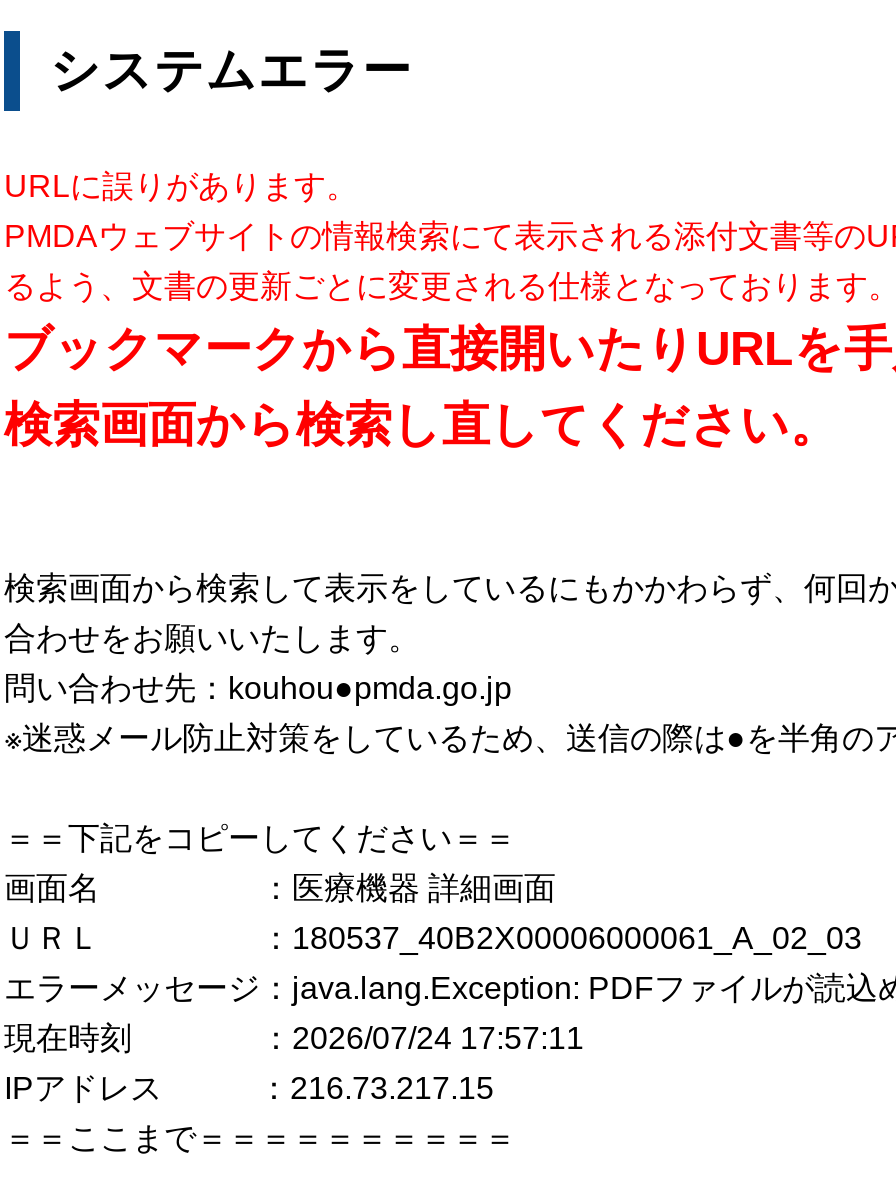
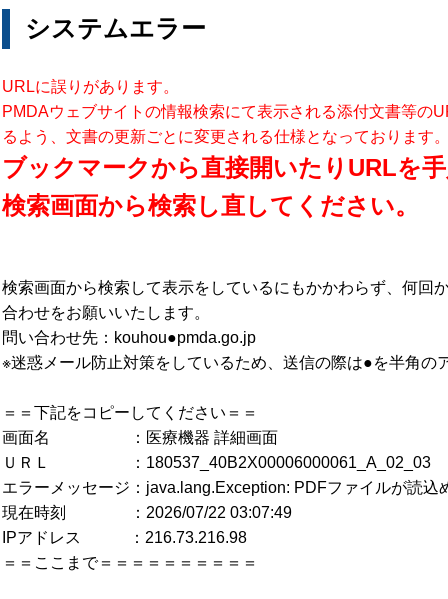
[4,1021,584,1055] 現在時刻 ：2026/07/24 17:57:11 -> [2,504,292,521] 現在時刻 ：2026/07/22 03:07:49
[4,1071,494,1105] IPアドレス ：216.73.217.15 -> [2,529,247,546] IPアドレス ：216.73.216.98

